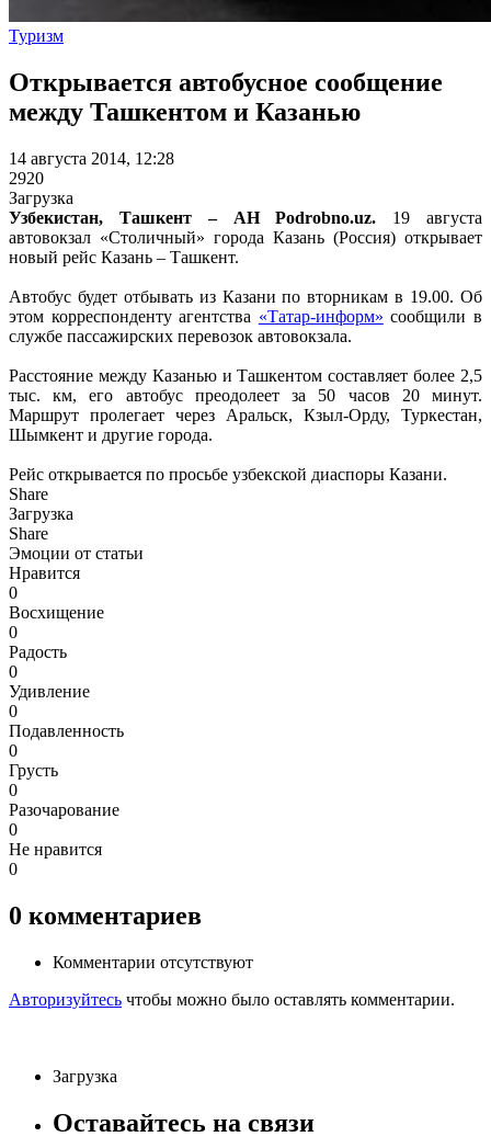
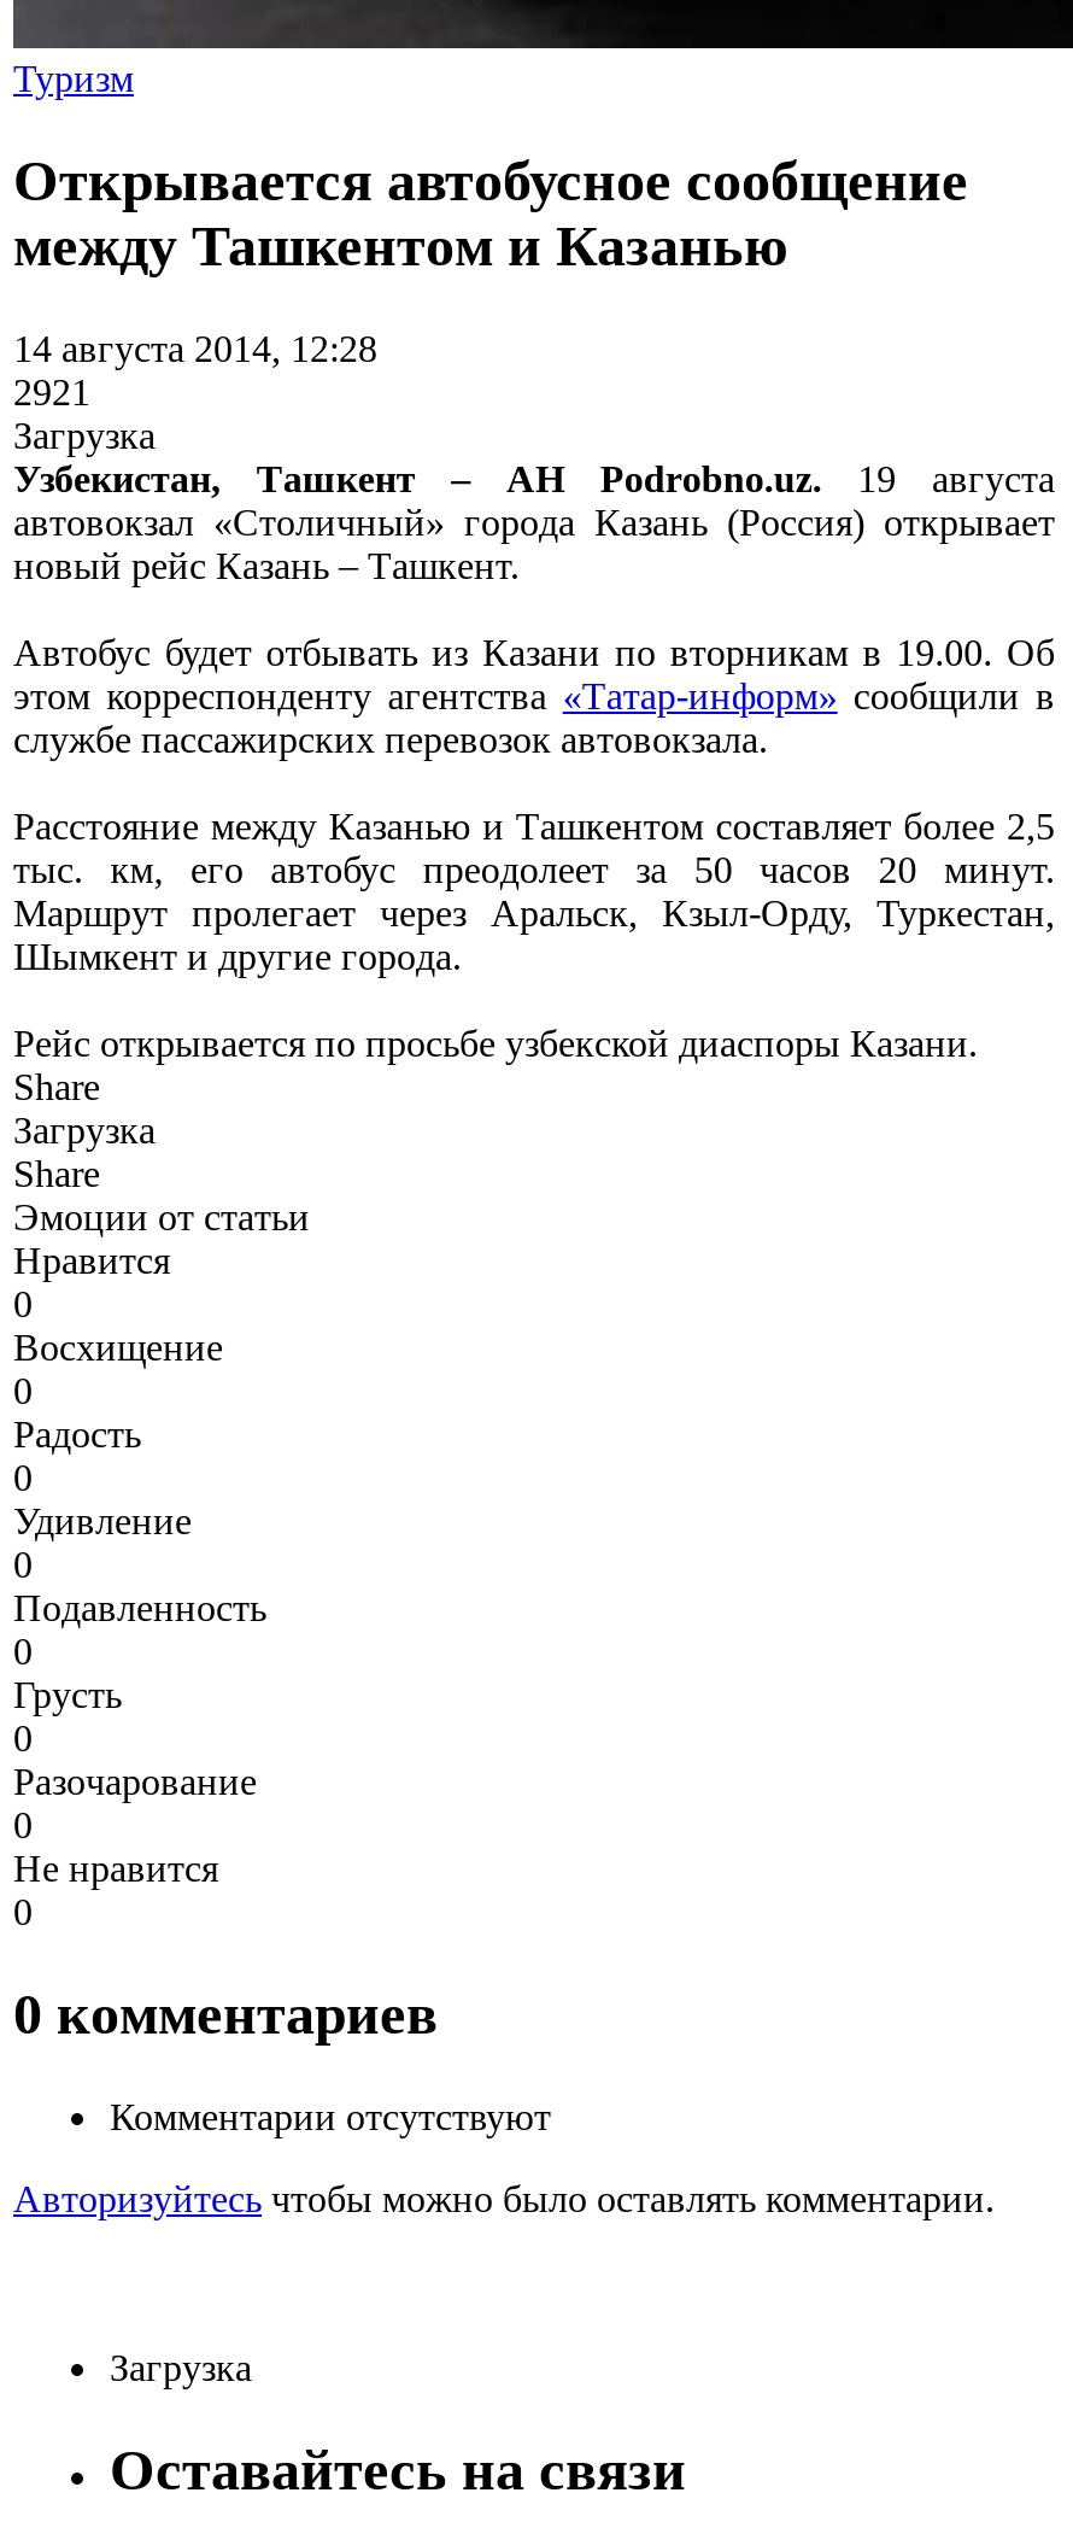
[9,169,44,187] 2920 -> [13,371,90,412] 2921

